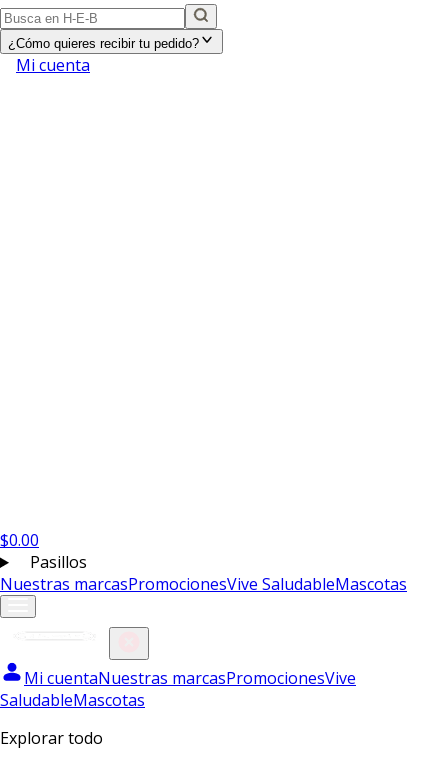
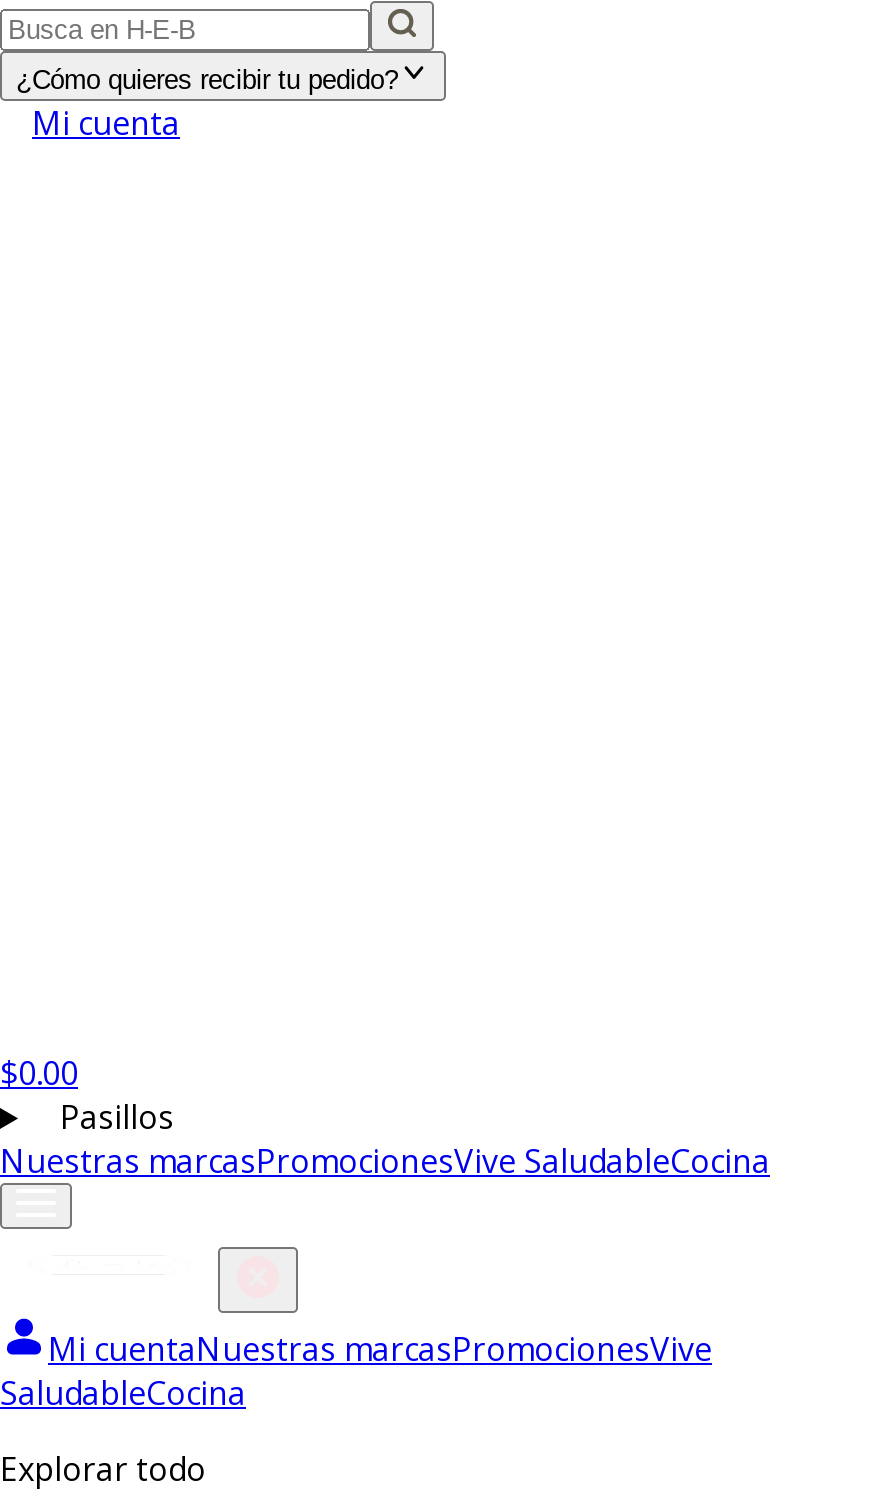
[0,573,407,595] Nuestras marcasPromocionesVive SaludableMascotas -> [0,1139,770,1183] Nuestras marcasPromocionesVive SaludableCocina
[0,689,145,711] SaludableMascotas -> [0,1371,246,1415] SaludableCocina

